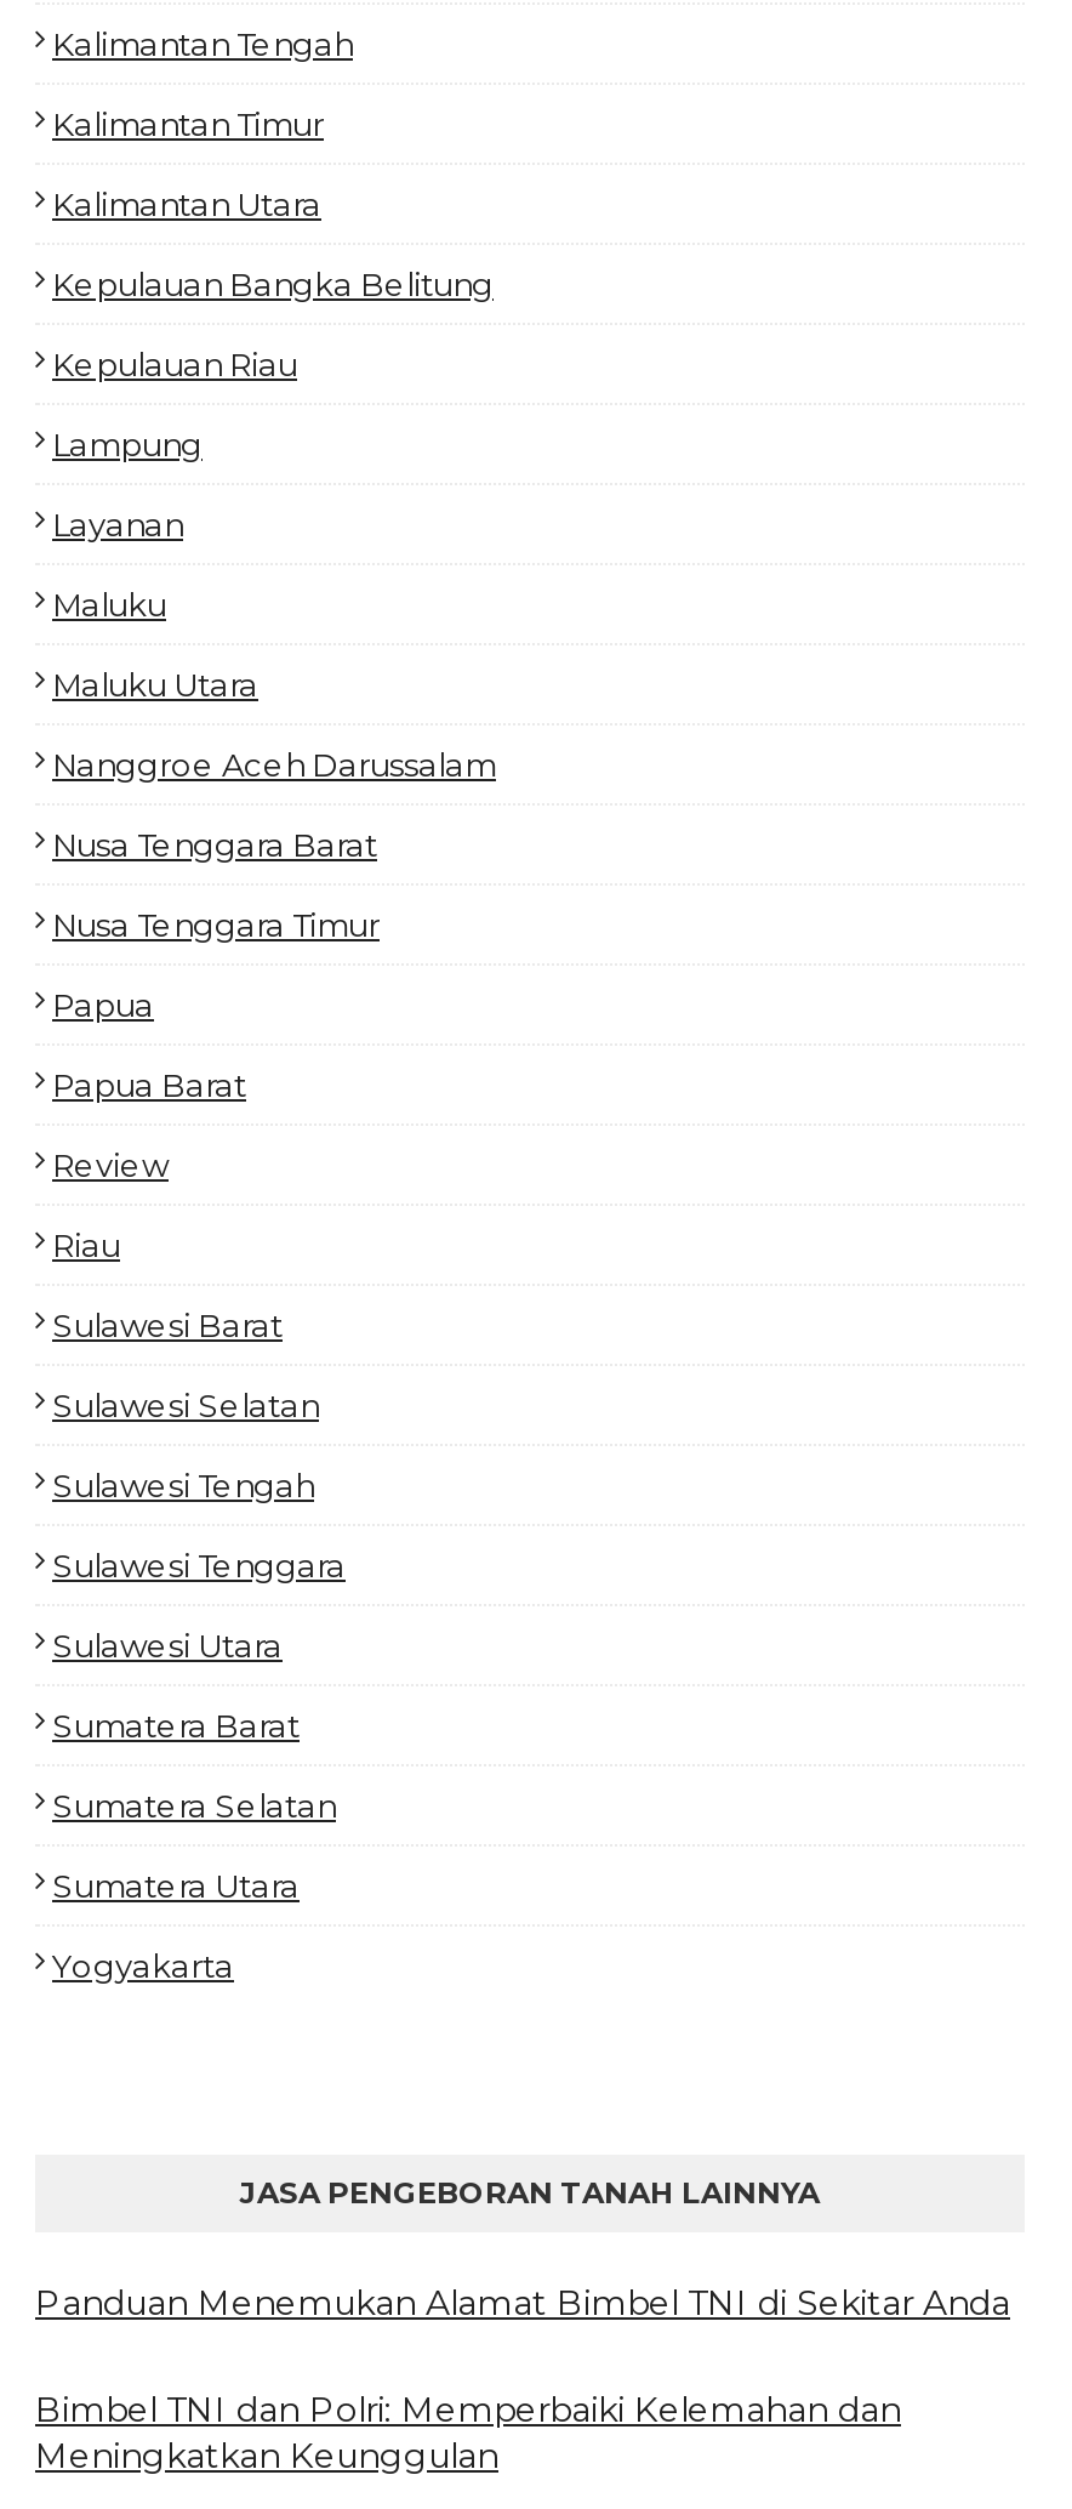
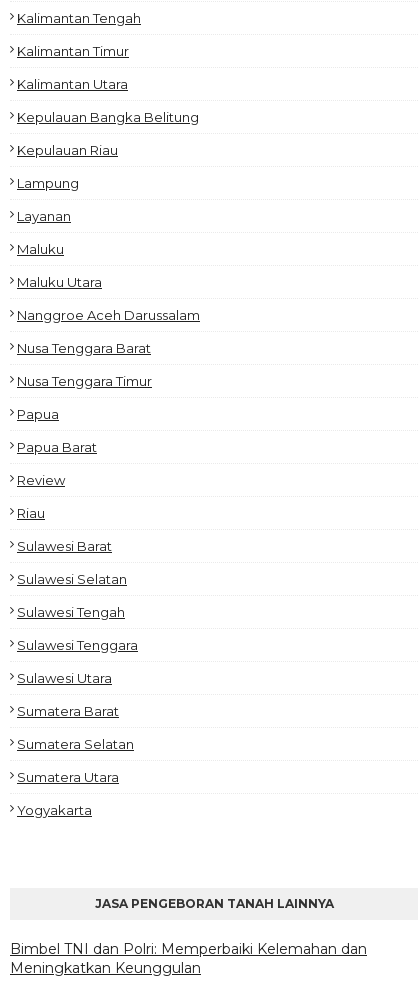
[35,2281,1010,2325] Panduan Menemukan Alamat Bimbel TNI di Sekitar Anda -> none

